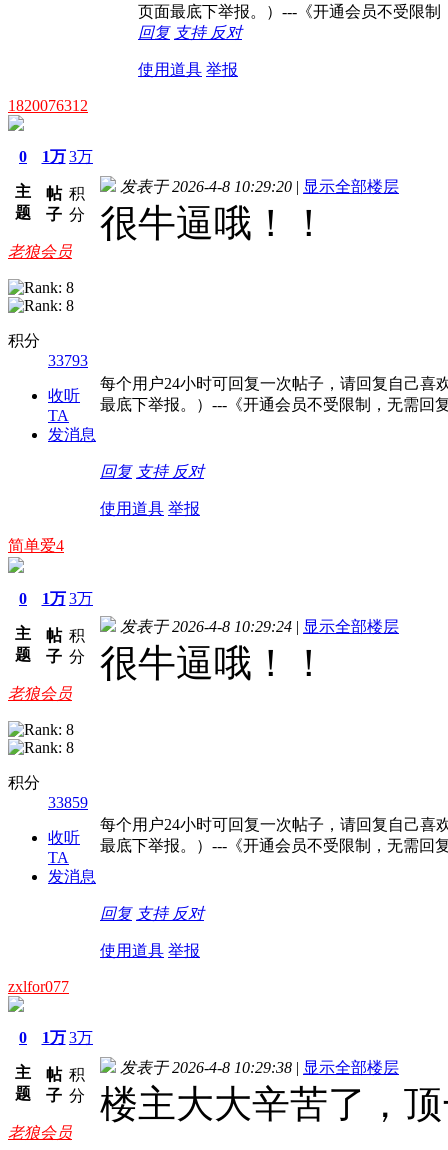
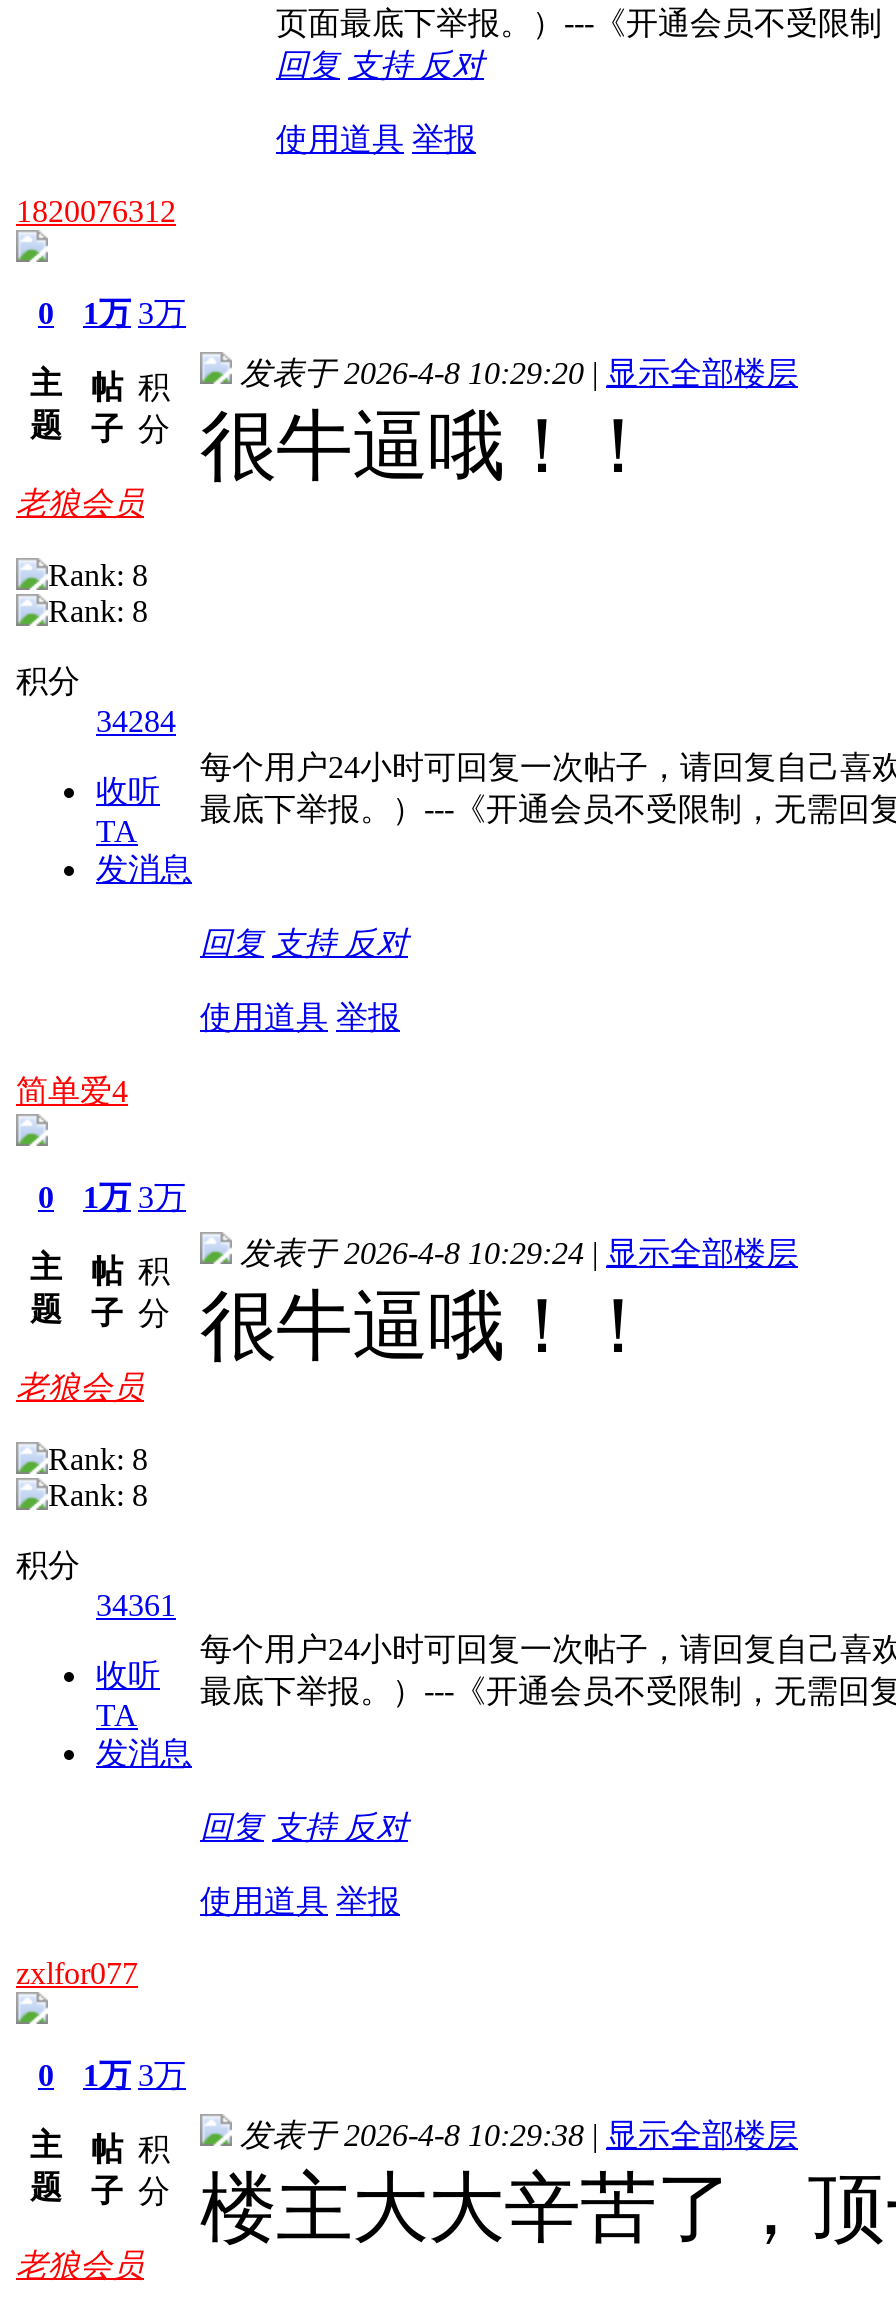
[48,352,88,369] 33793 -> [96,704,176,738] 34284
[48,794,88,811] 33859 -> [96,1588,176,1622] 34361

